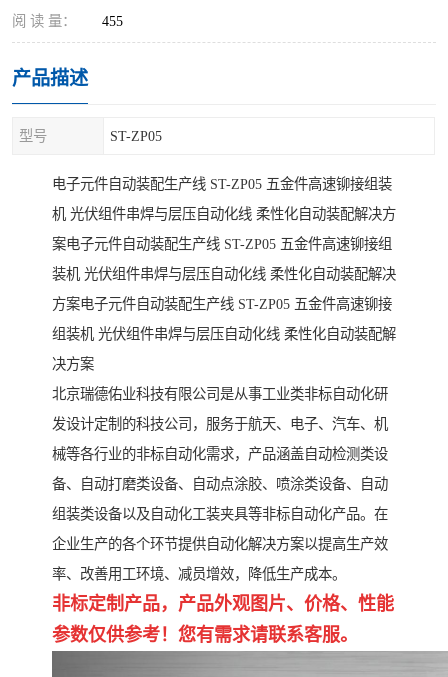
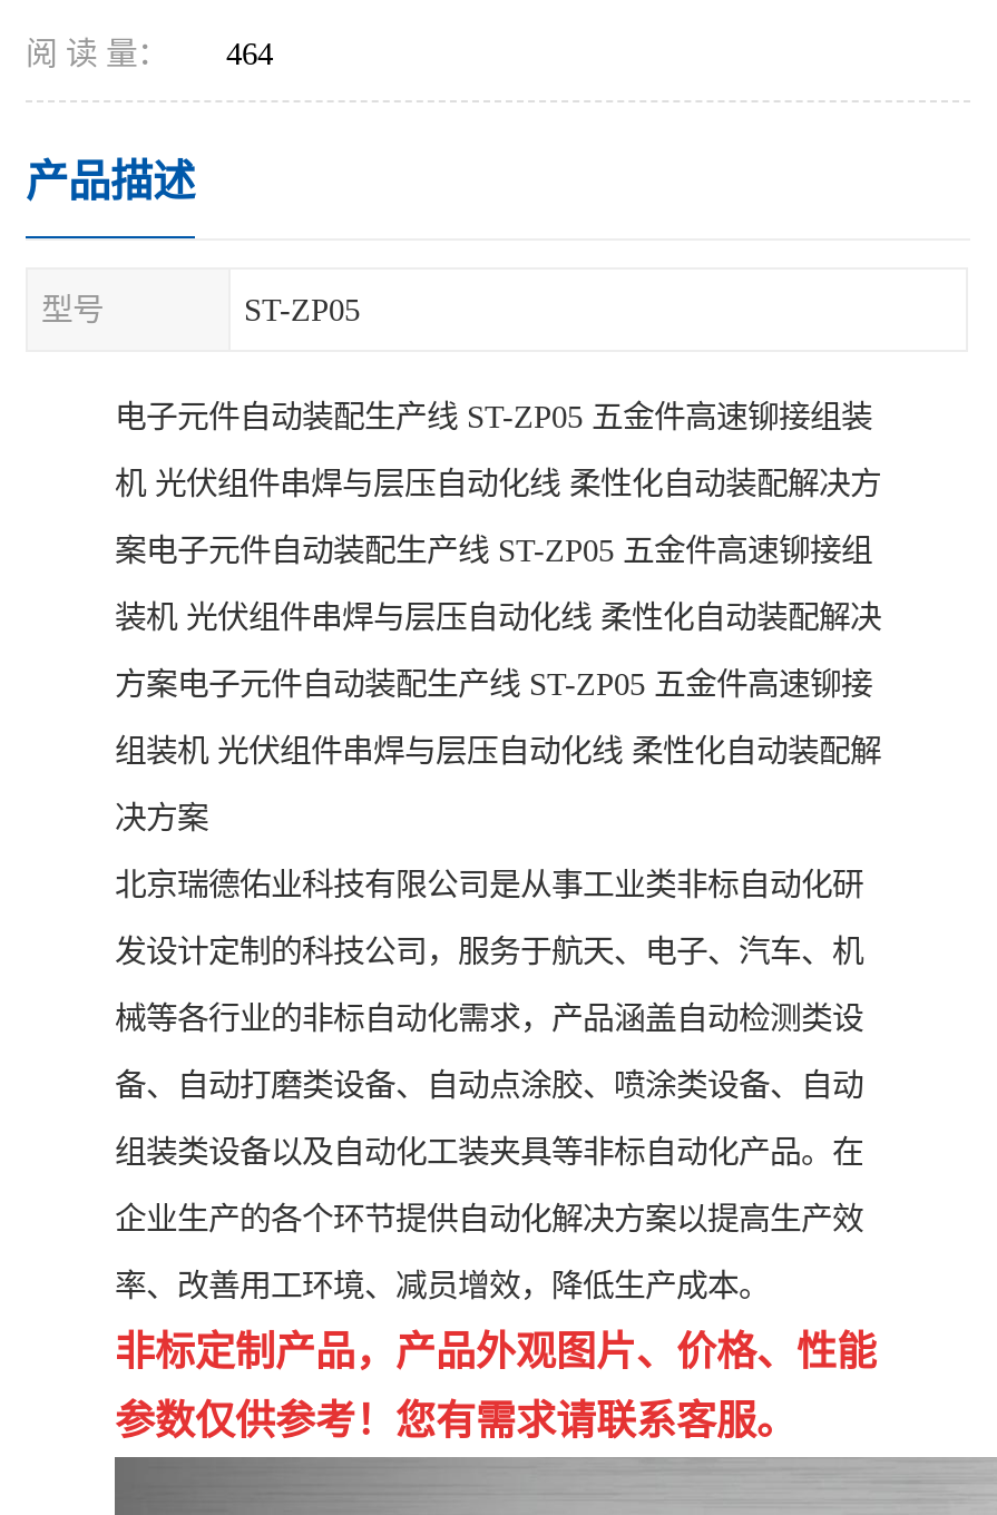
[12,13,123,29] 阅 读 量： 455 -> [26,36,273,71] 阅 读 量： 464

